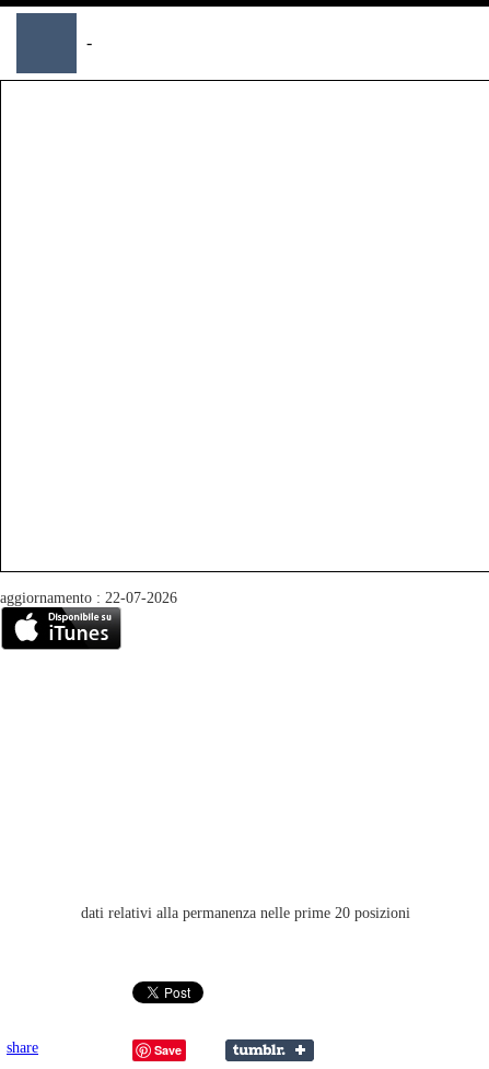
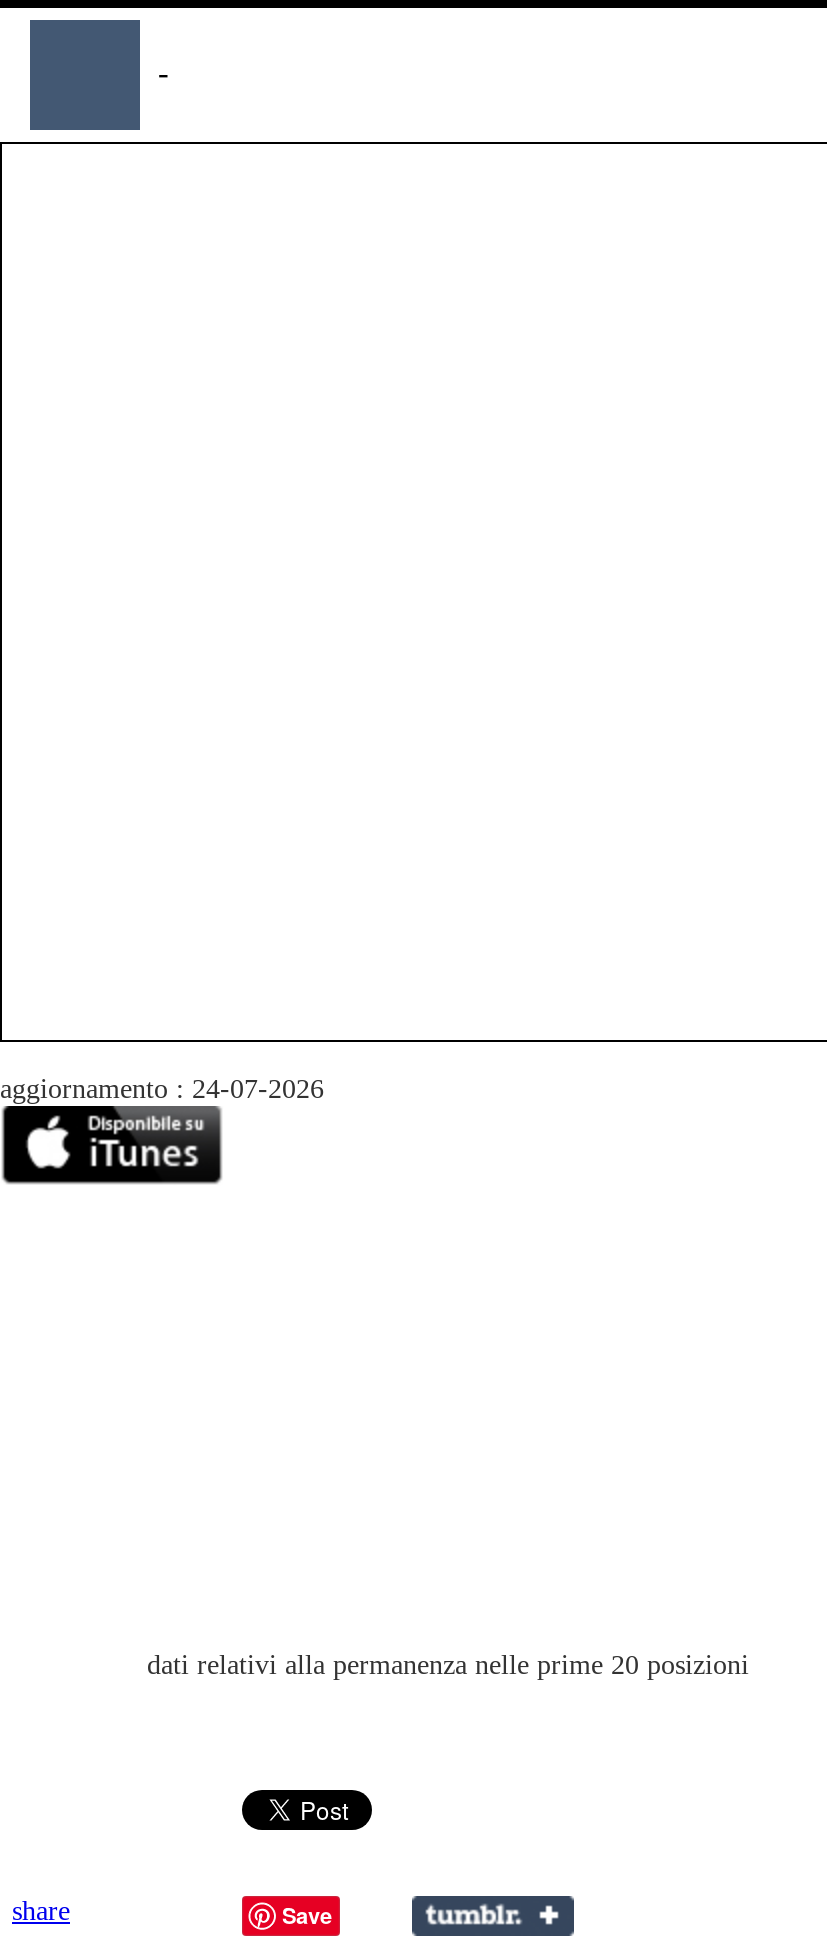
[0,590,177,606] aggiornamento : 22-07-2026 -> [0,1074,324,1104] aggiornamento : 24-07-2026

